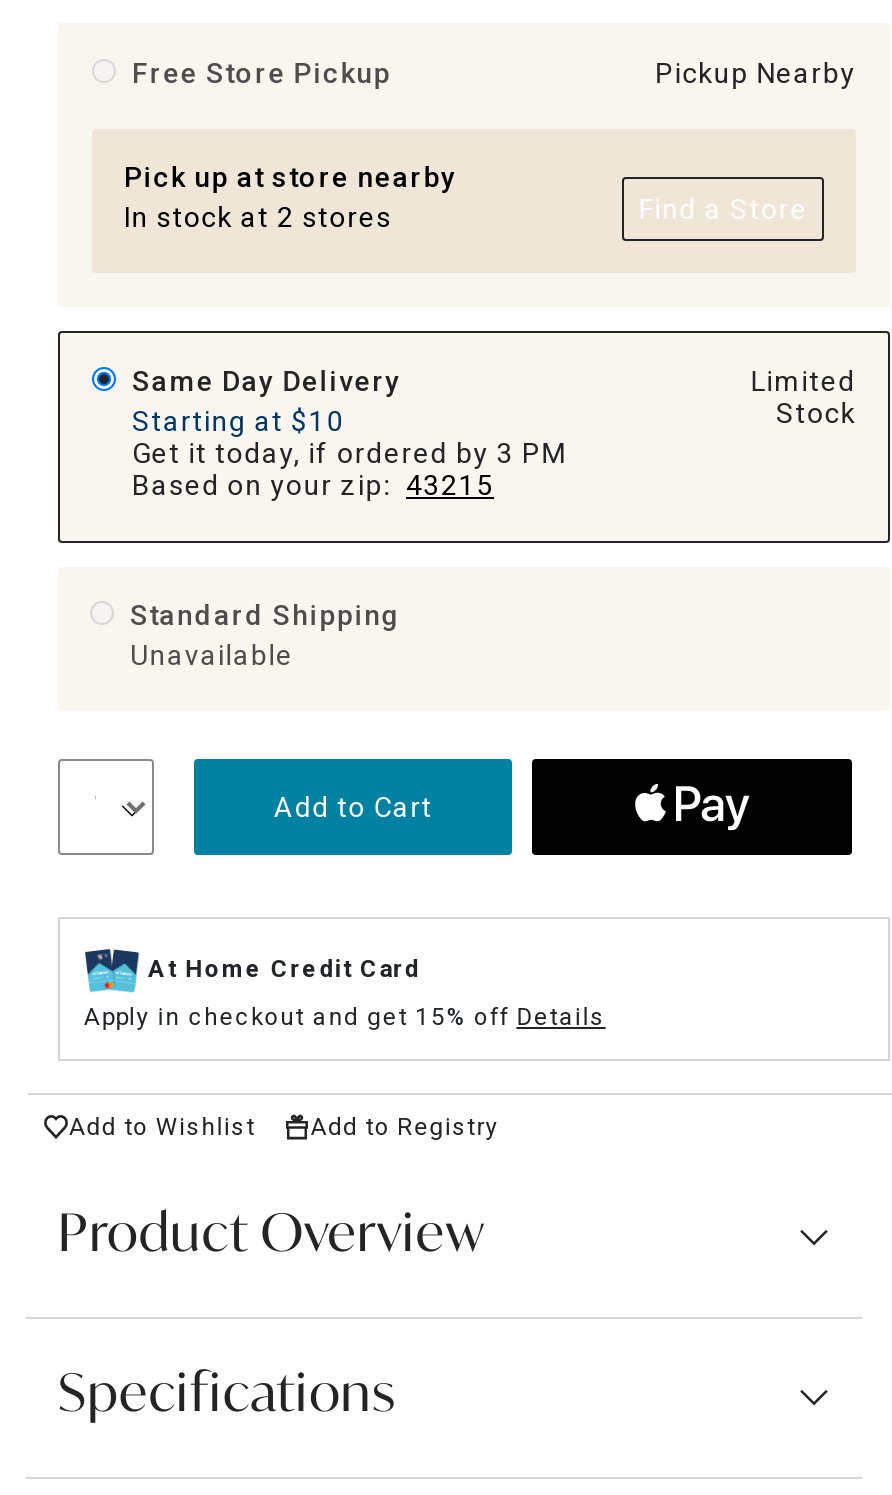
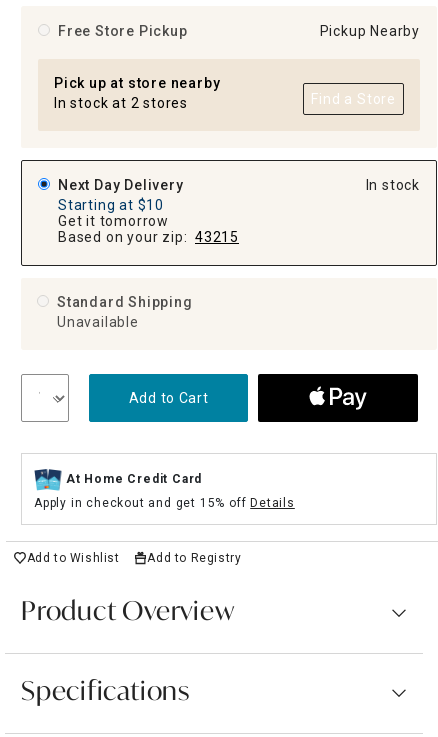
[132,365,401,397] Same Day Delivery -> [58,177,184,193] Next Day Delivery
[751,365,856,429] Limited | Stock -> [366,177,420,193] In stock
[132,437,567,469] Get it today, if ordered by 3 PM -> [58,213,169,229] Get it tomorrow

